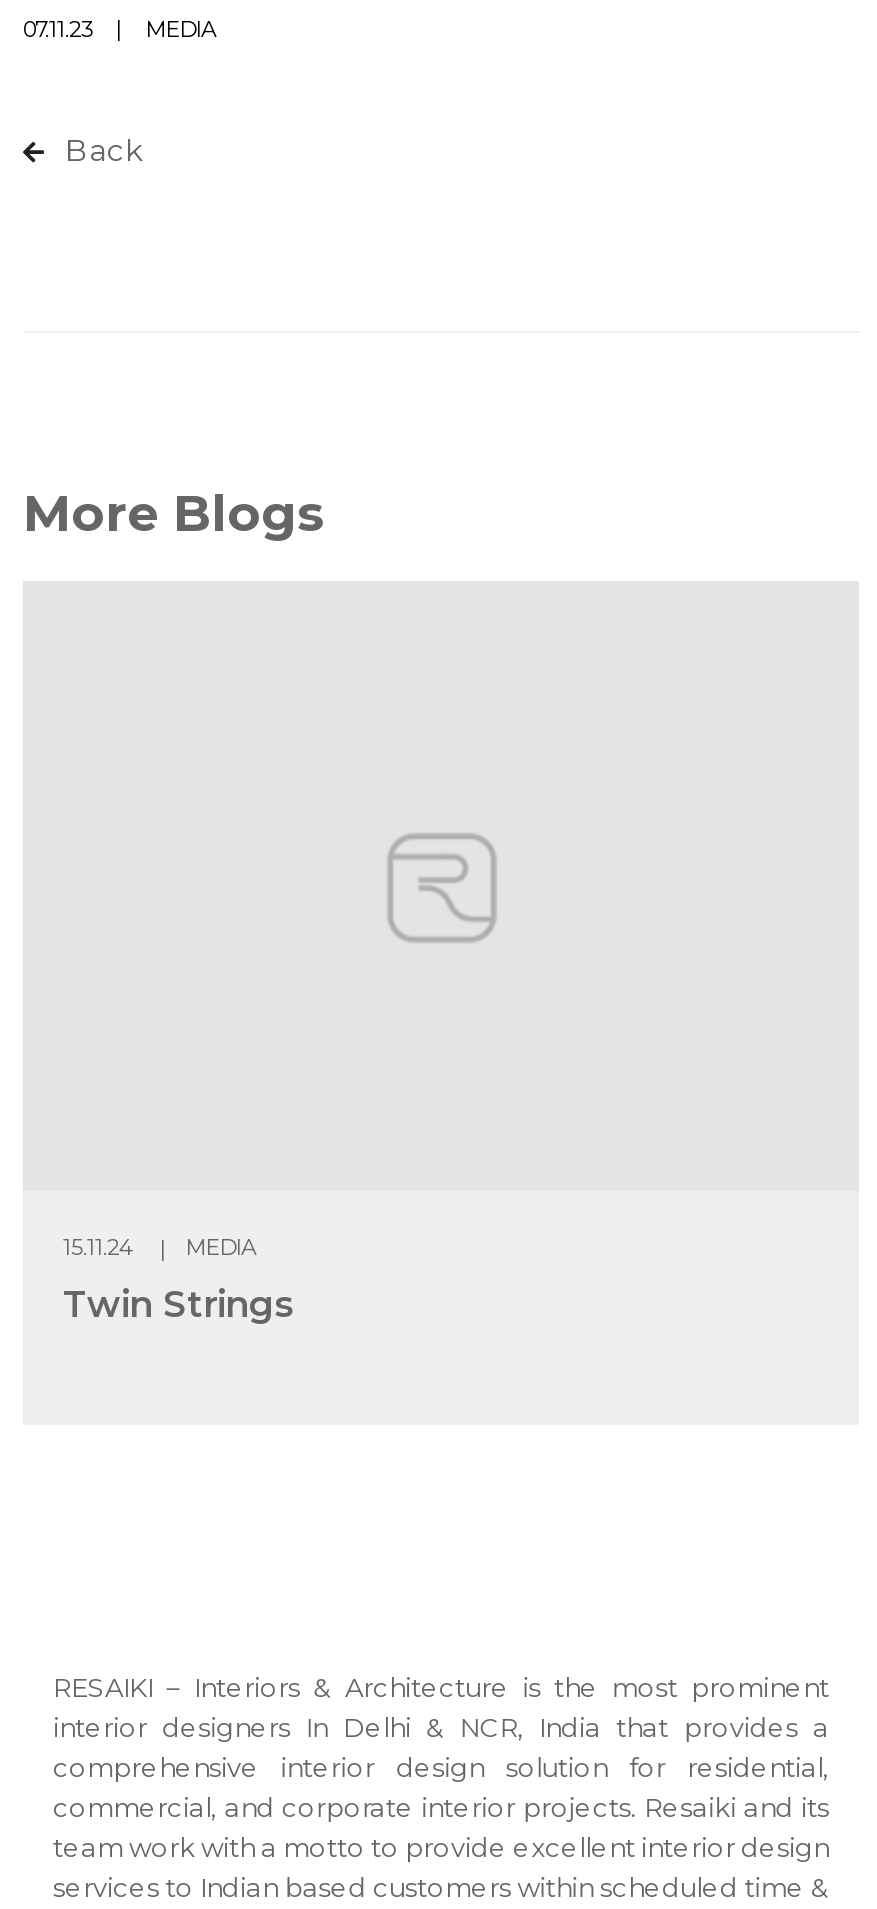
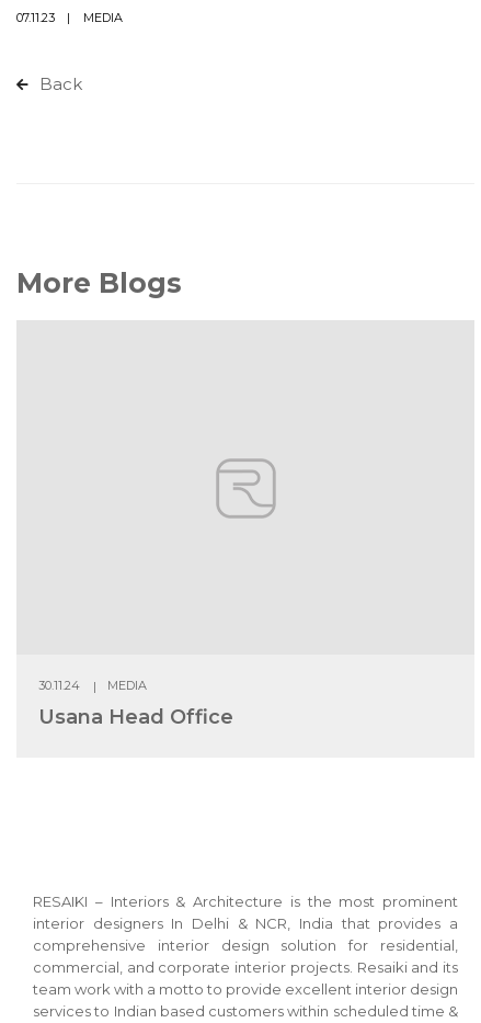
[63,1233,257,1261] 15.11.24 MEDIA -> [38,677,147,693] 30.11.24 MEDIA
[63,1283,295,1327] Twin Strings -> [38,705,233,729] Usana Head Office

